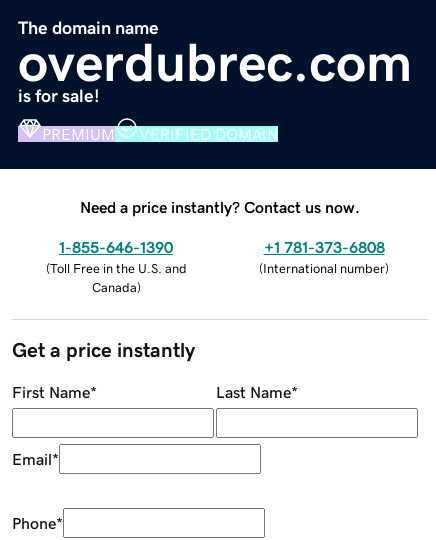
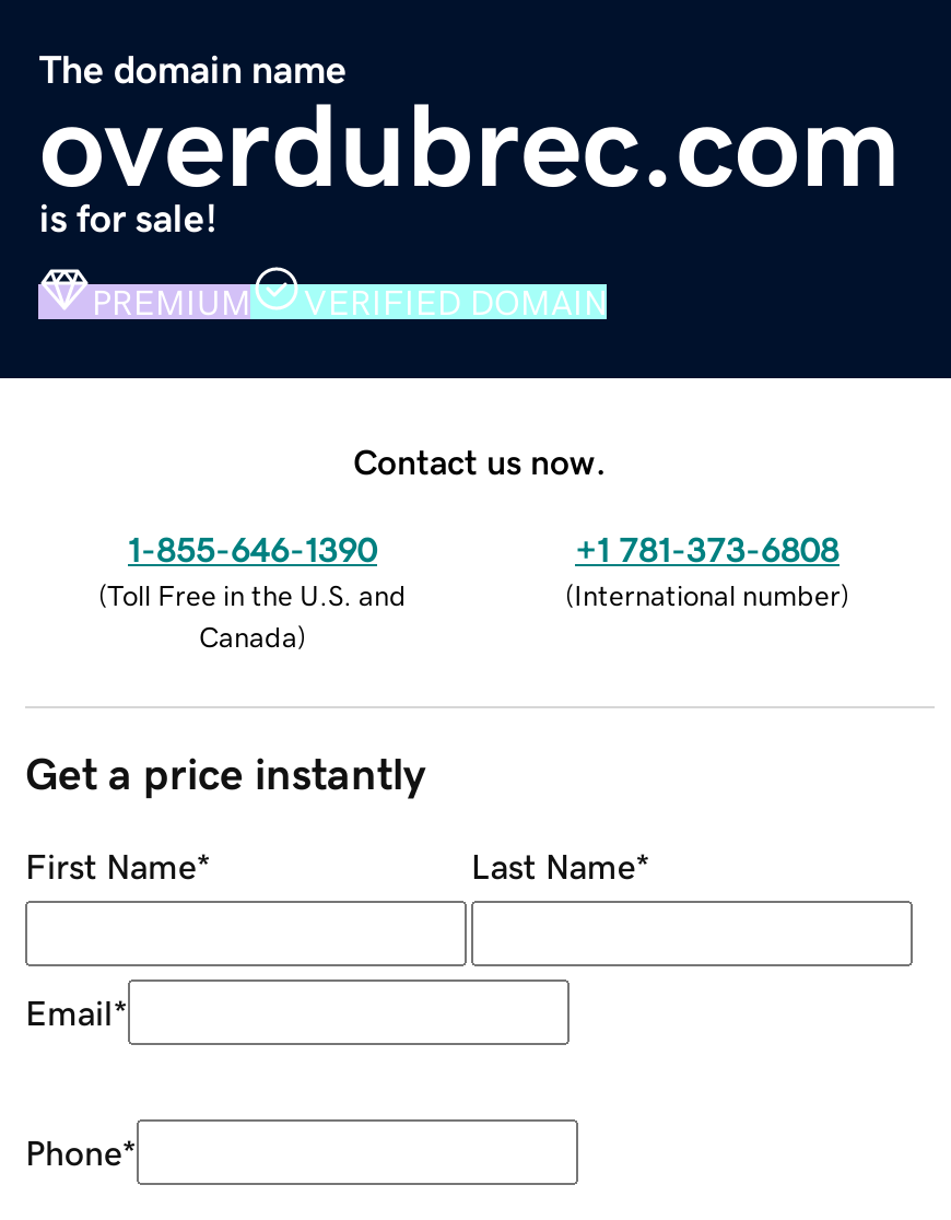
[80,199,360,215] Need a price instantly? Contact us now. -> [353,443,607,478] Contact us now.

